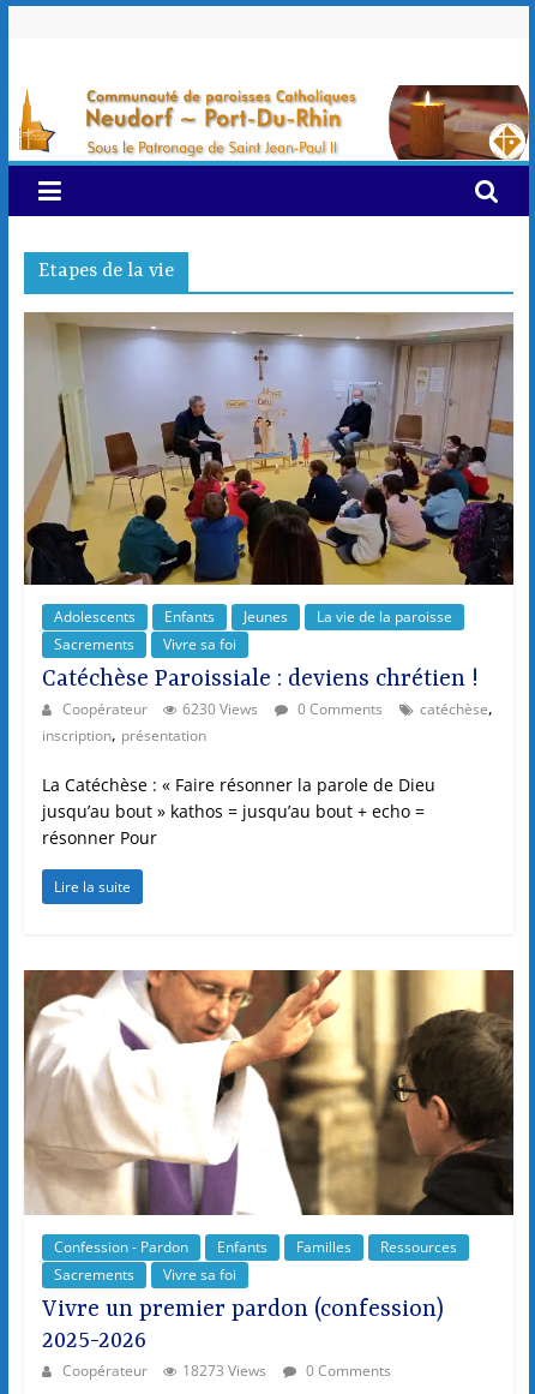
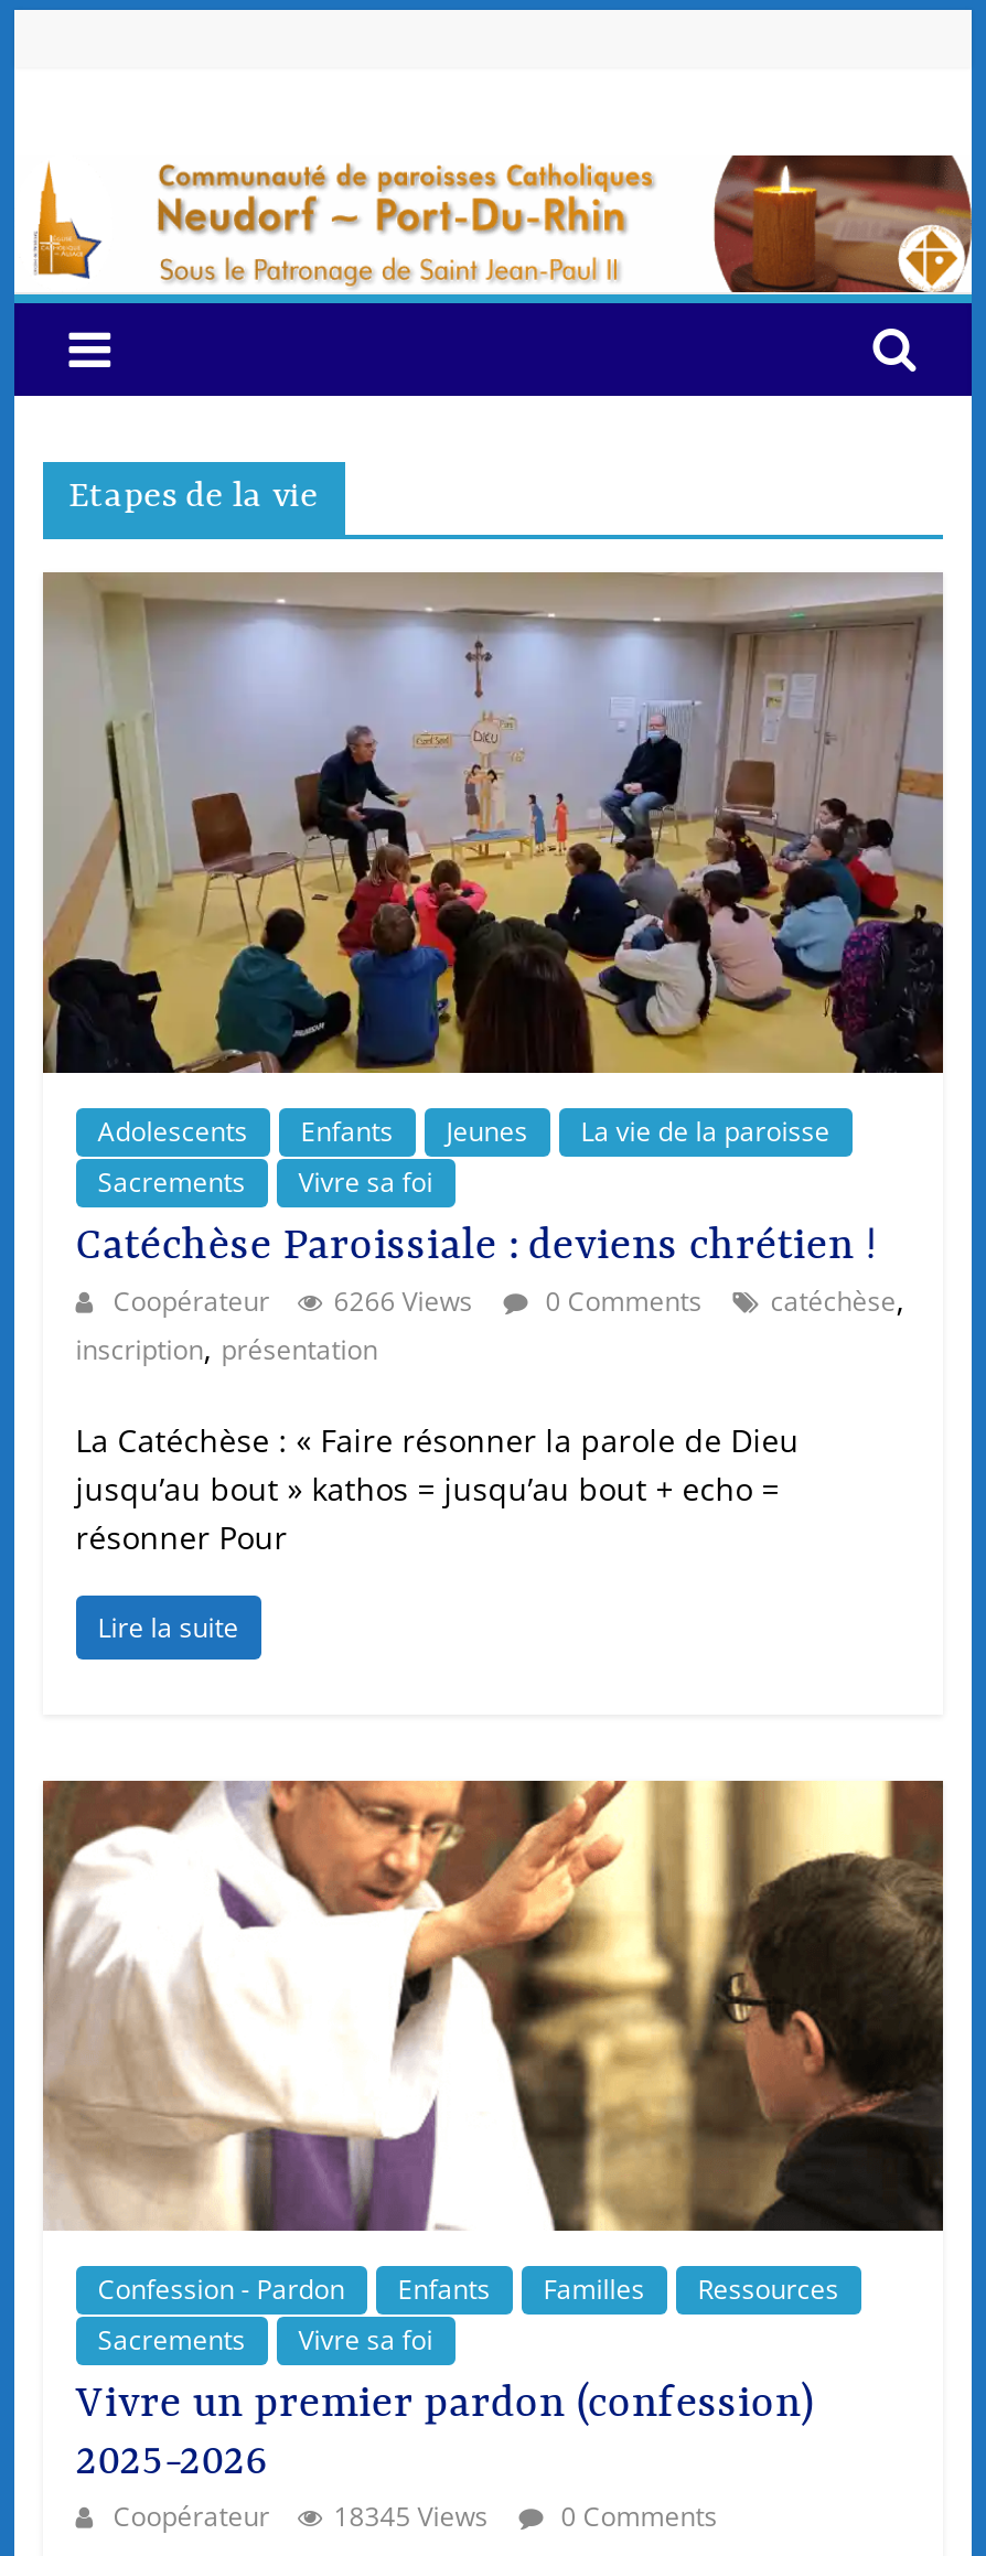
[182,699,258,719] 6230 Views -> [334,1282,473,1319] 6266 Views
[62,1360,391,1381] Coopérateur 18273 Views 0 Comments -> [113,2498,718,2535] Coopérateur 18345 Views 0 Comments

